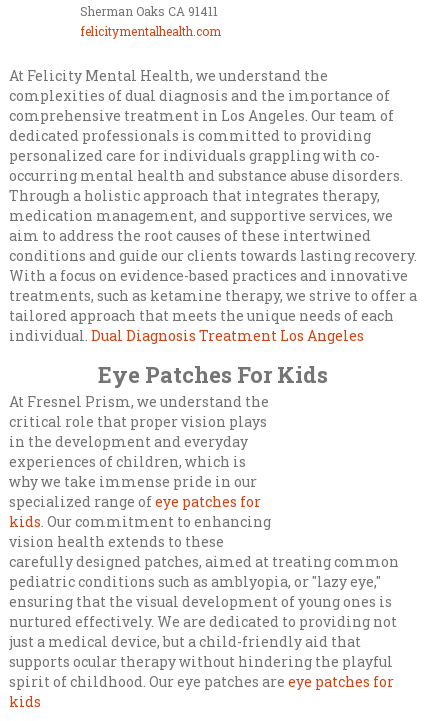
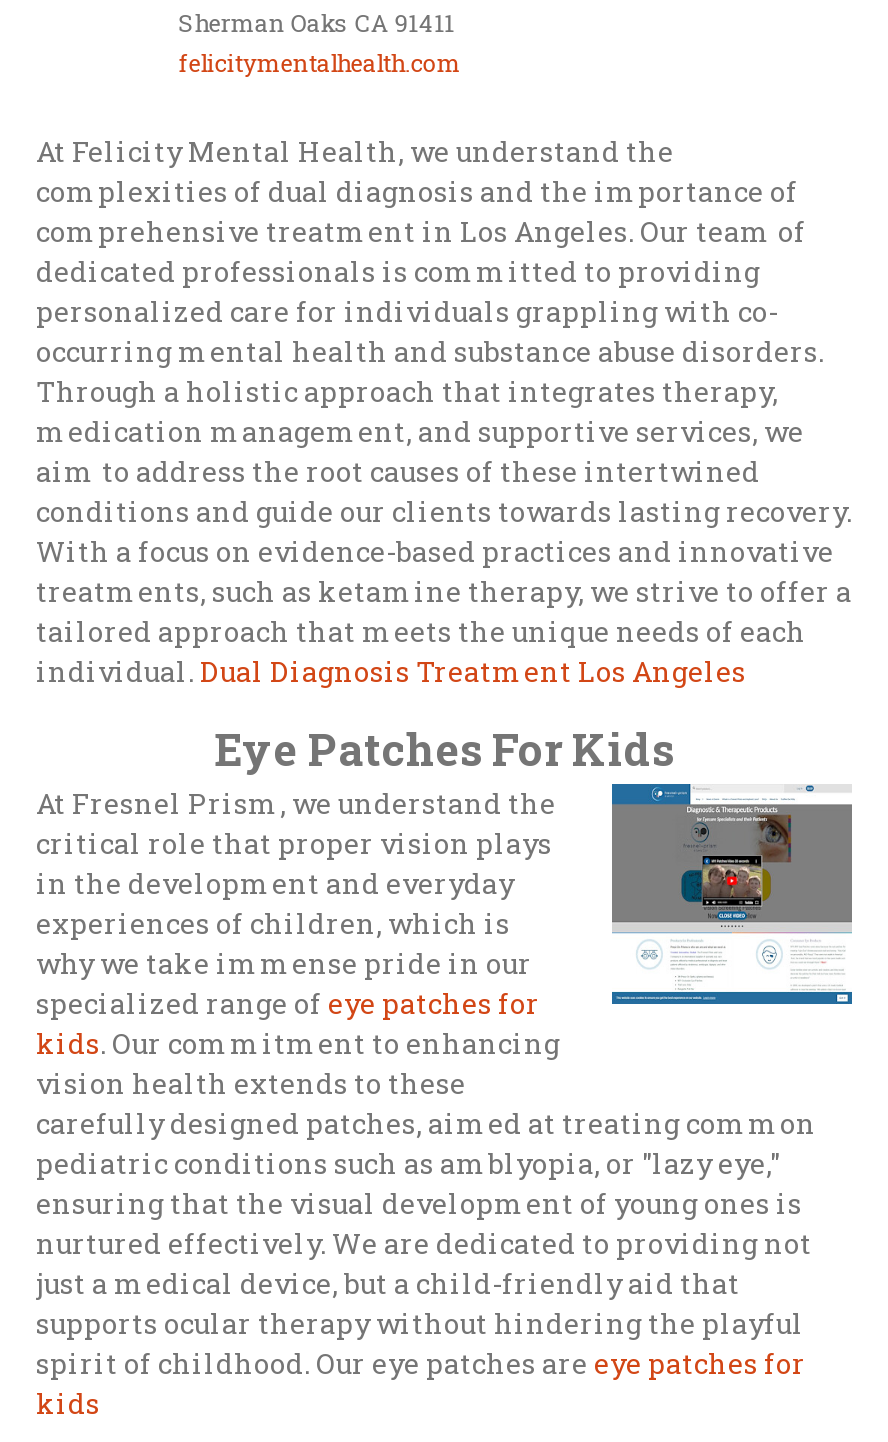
none -> [610,782,854,1006] [image]

